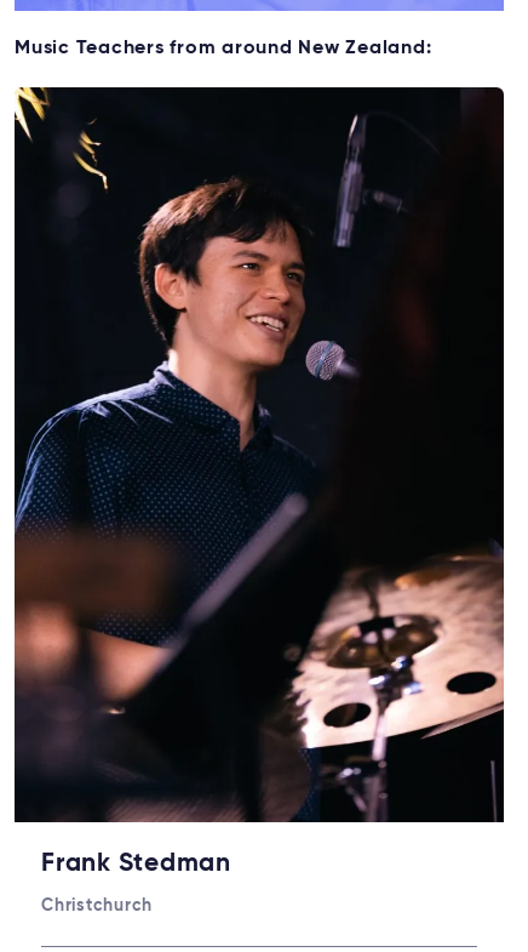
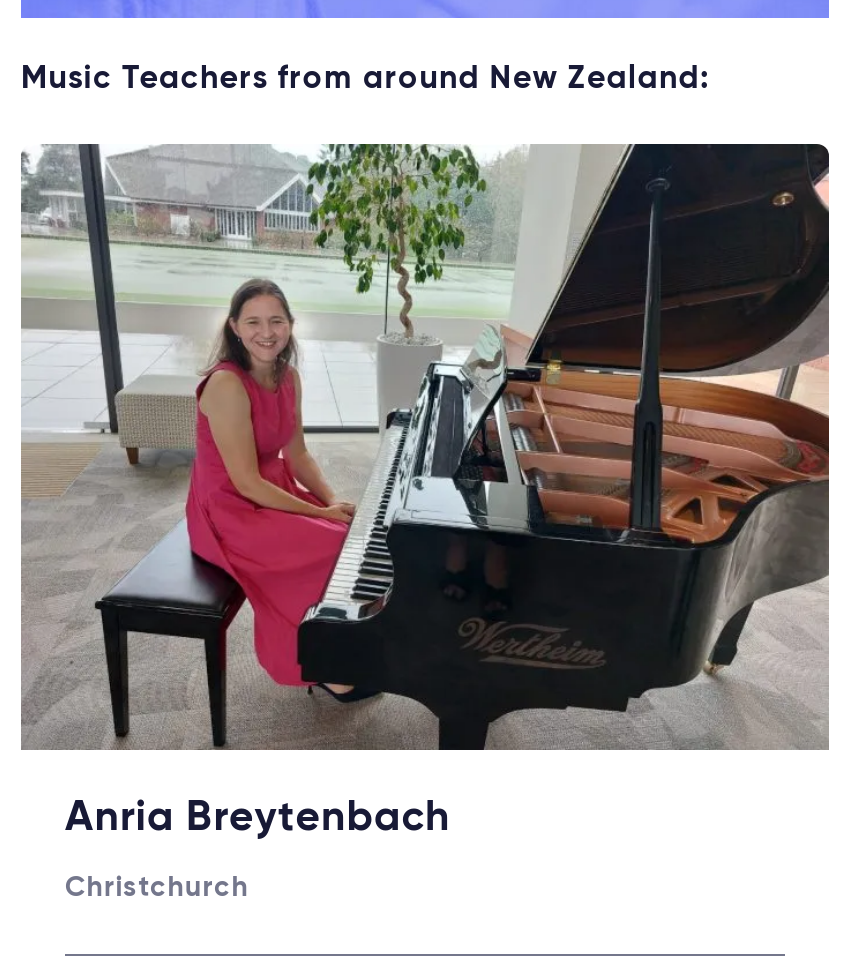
[13,86,505,877] [image] | Frank Stedman -> [21,142,831,840] [image] | Anria Breytenbach

